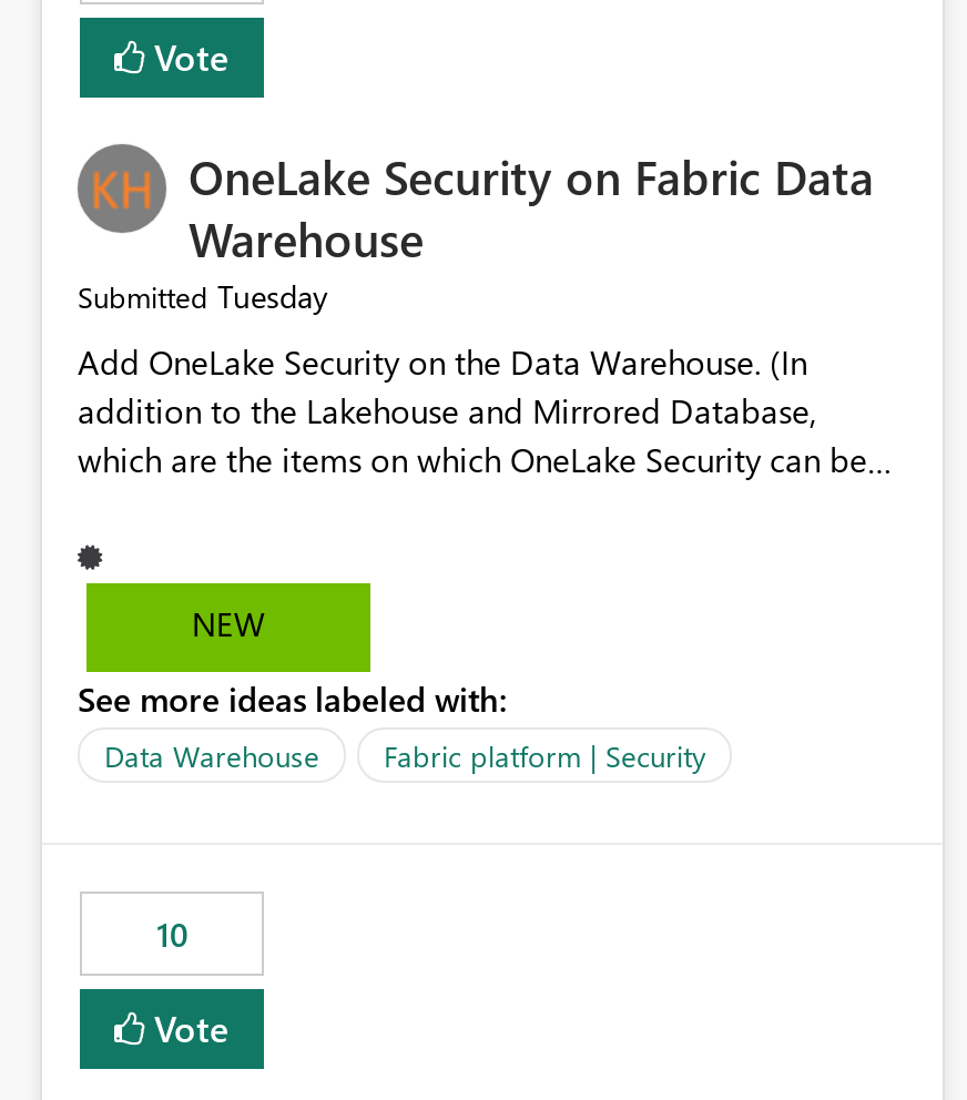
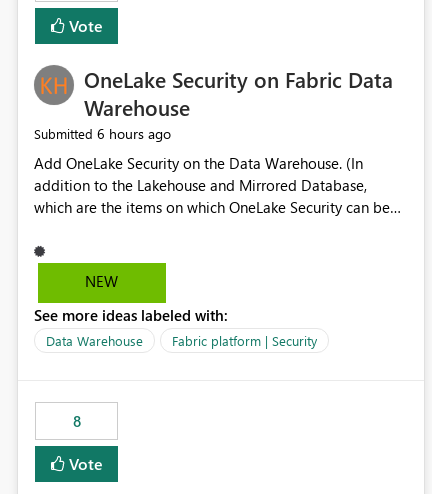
[78,276,328,318] Submitted Tuesday -> [34,124,171,143] Submitted 6 hours ago
[156,912,187,957] 10 -> [72,411,80,431] 8

